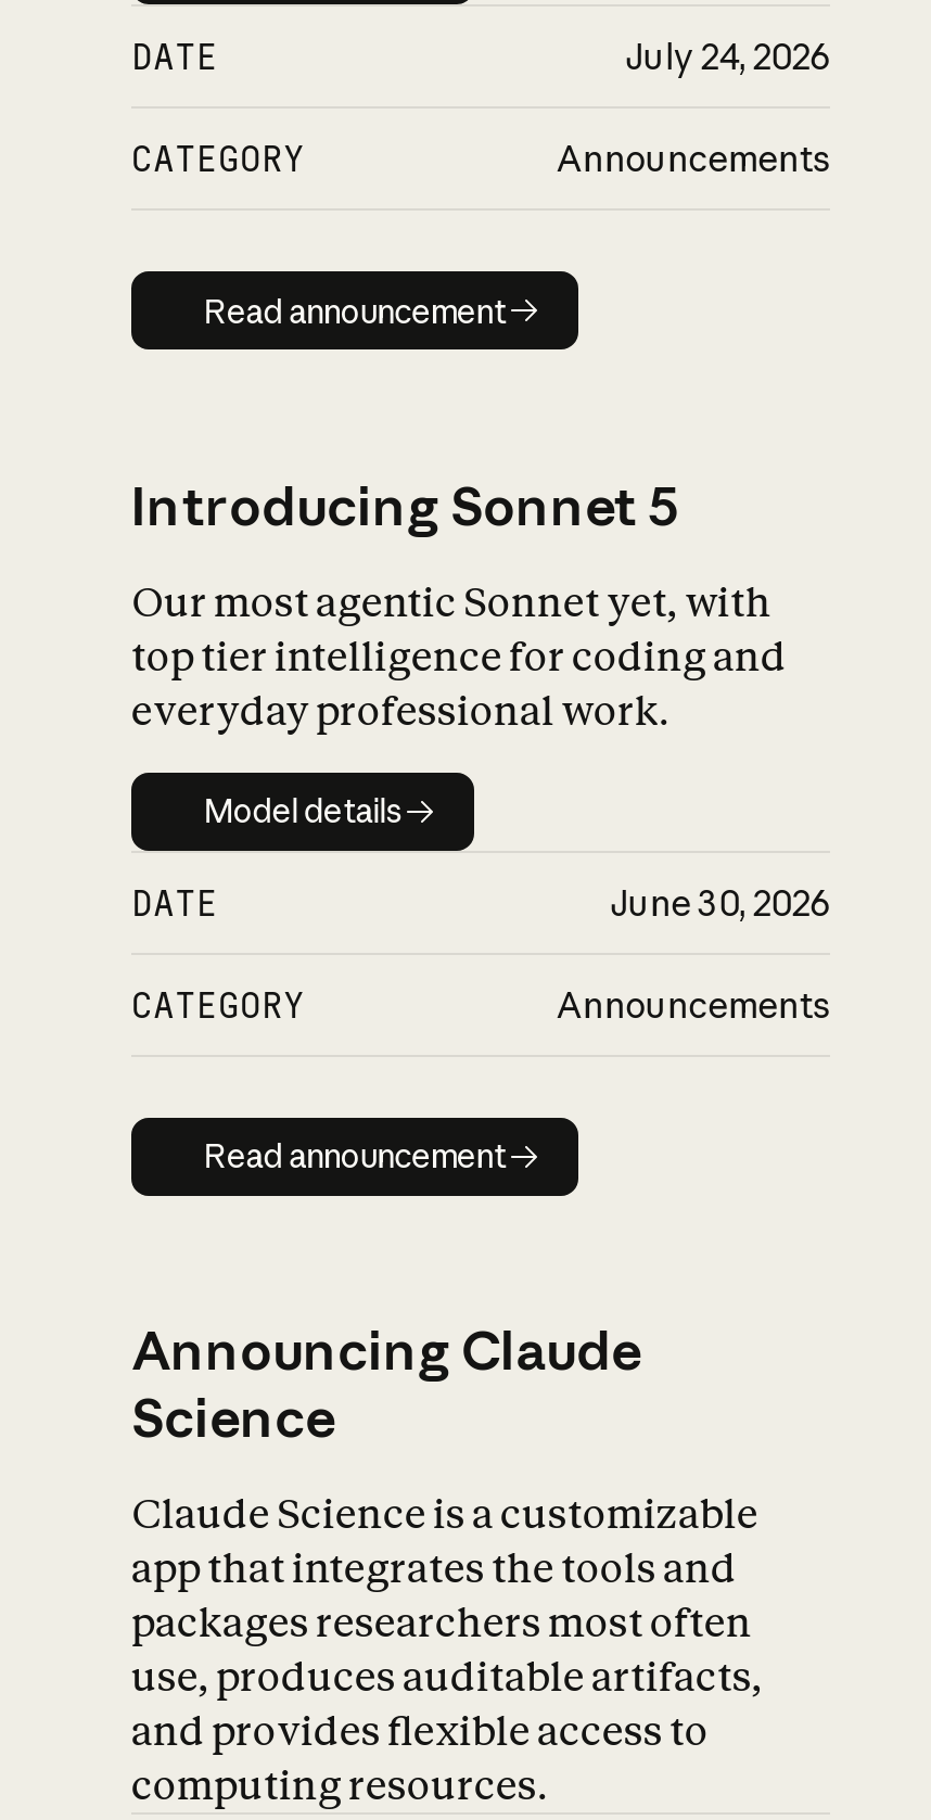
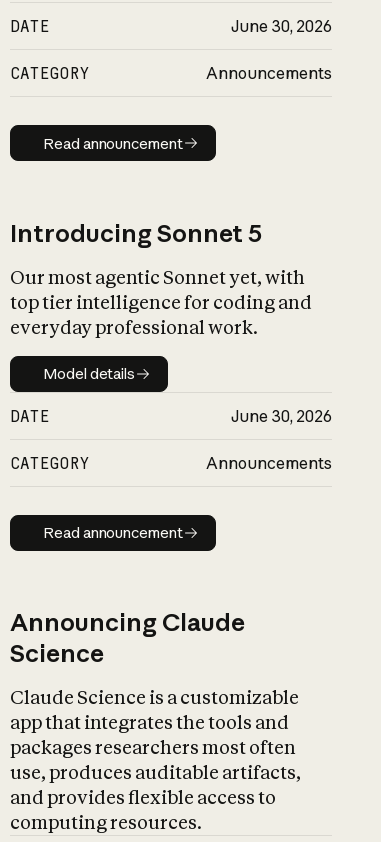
[626,35,830,78] July 24, 2026 -> [231,16,332,36] June 30, 2026

